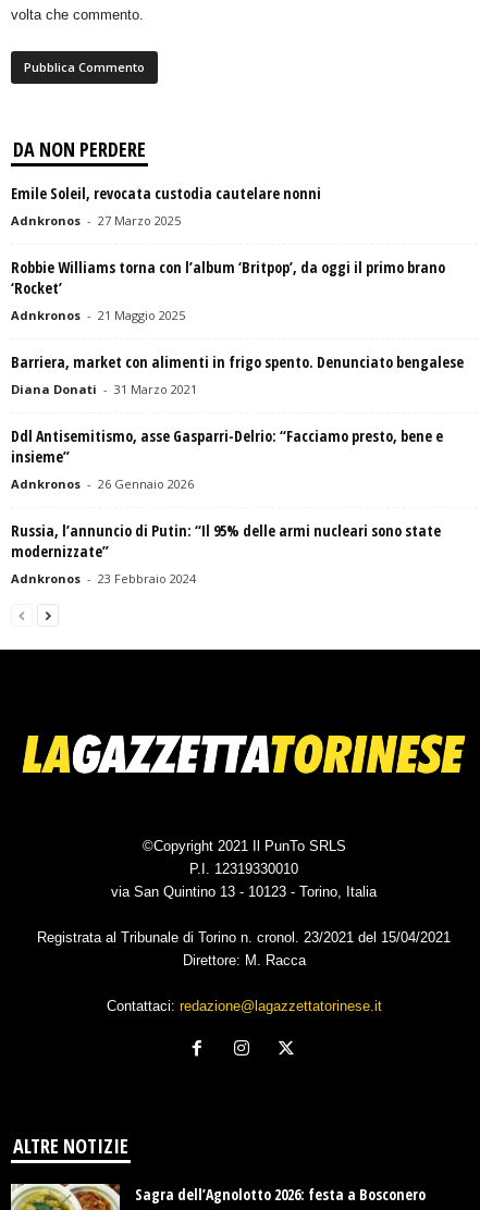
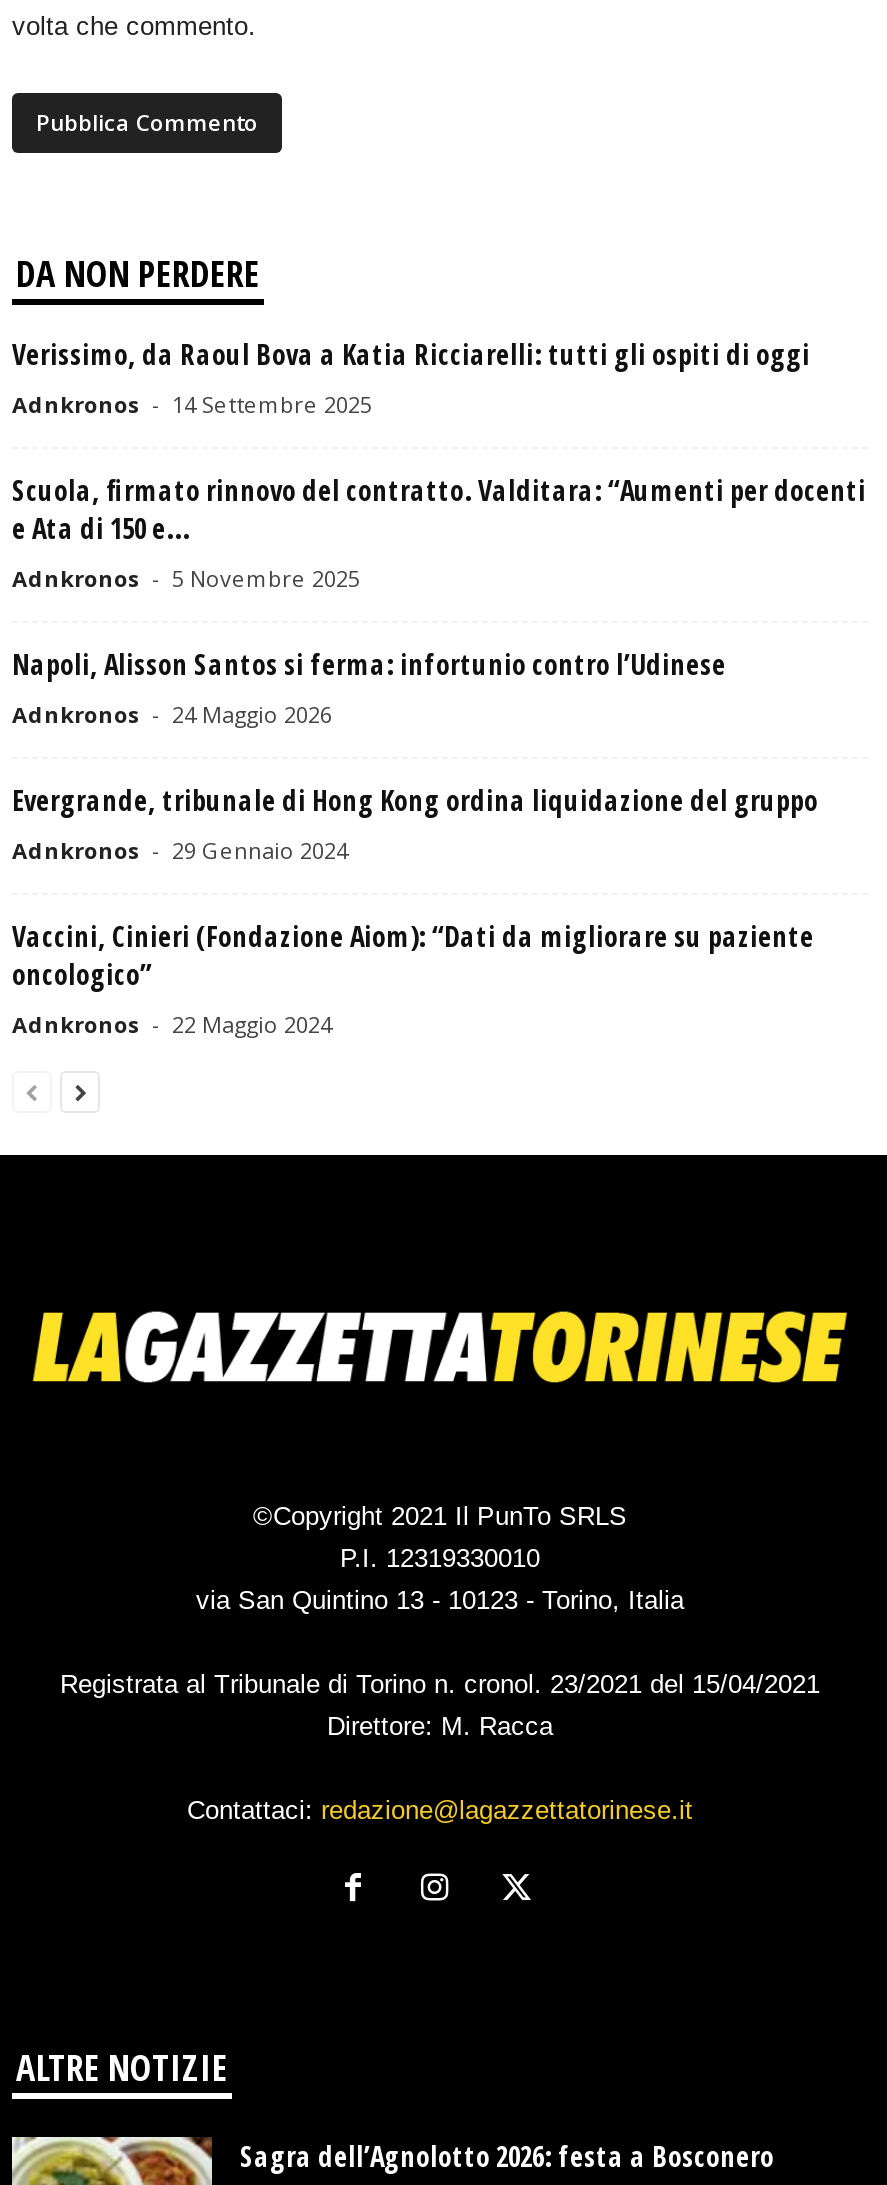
[11,182,321,228] Emile Soleil, revocata custodia cautelare nonni | Adnkronos - 27 Marzo 2025 -> [12,334,810,418] Verissimo, da Raoul Bova a Katia Ricciarelli: tutti gli ospiti di oggi | Adnkronos - 14 Settembre 2025
[11,256,445,323] Robbie Williams torna con l’album ‘Britpop’, da oggi il primo brano | ‘Rocket’ | Adnkronos - 21 Maggio 2025 -> [12,470,866,592] Scuola, firmato rinnovo del contratto. Valditara: “Aumenti per docenti | e Ata di 150 e... | Adnkronos - 5 Novembre 2025
[11,351,464,397] Barriera, market con alimenti in frigo spento. Denunciato bengalese | Diana Donati - 31 Marzo 2021 -> [12,644,726,728] Napoli, Alisson Santos si ferma: infortunio contro l’Udinese | Adnkronos - 24 Maggio 2026
[11,425,443,492] Ddl Antisemitismo, asse Gasparri-Delrio: “Facciamo presto, bene e | insieme” | Adnkronos - 26 Gennaio 2026 -> [12,780,818,864] Evergrande, tribunale di Hong Kong ordina liquidazione del gruppo | Adnkronos - 29 Gennaio 2024
[11,520,441,586] Russia, l’annuncio di Putin: “Il 95% delle armi nucleari sono state | modernizzate” | Adnkronos - 23 Febbraio 2024 -> [12,916,814,1038] Vaccini, Cinieri (Fondazione Aiom): “Dati da migliorare su paziente | oncologico” | Adnkronos - 22 Maggio 2024

